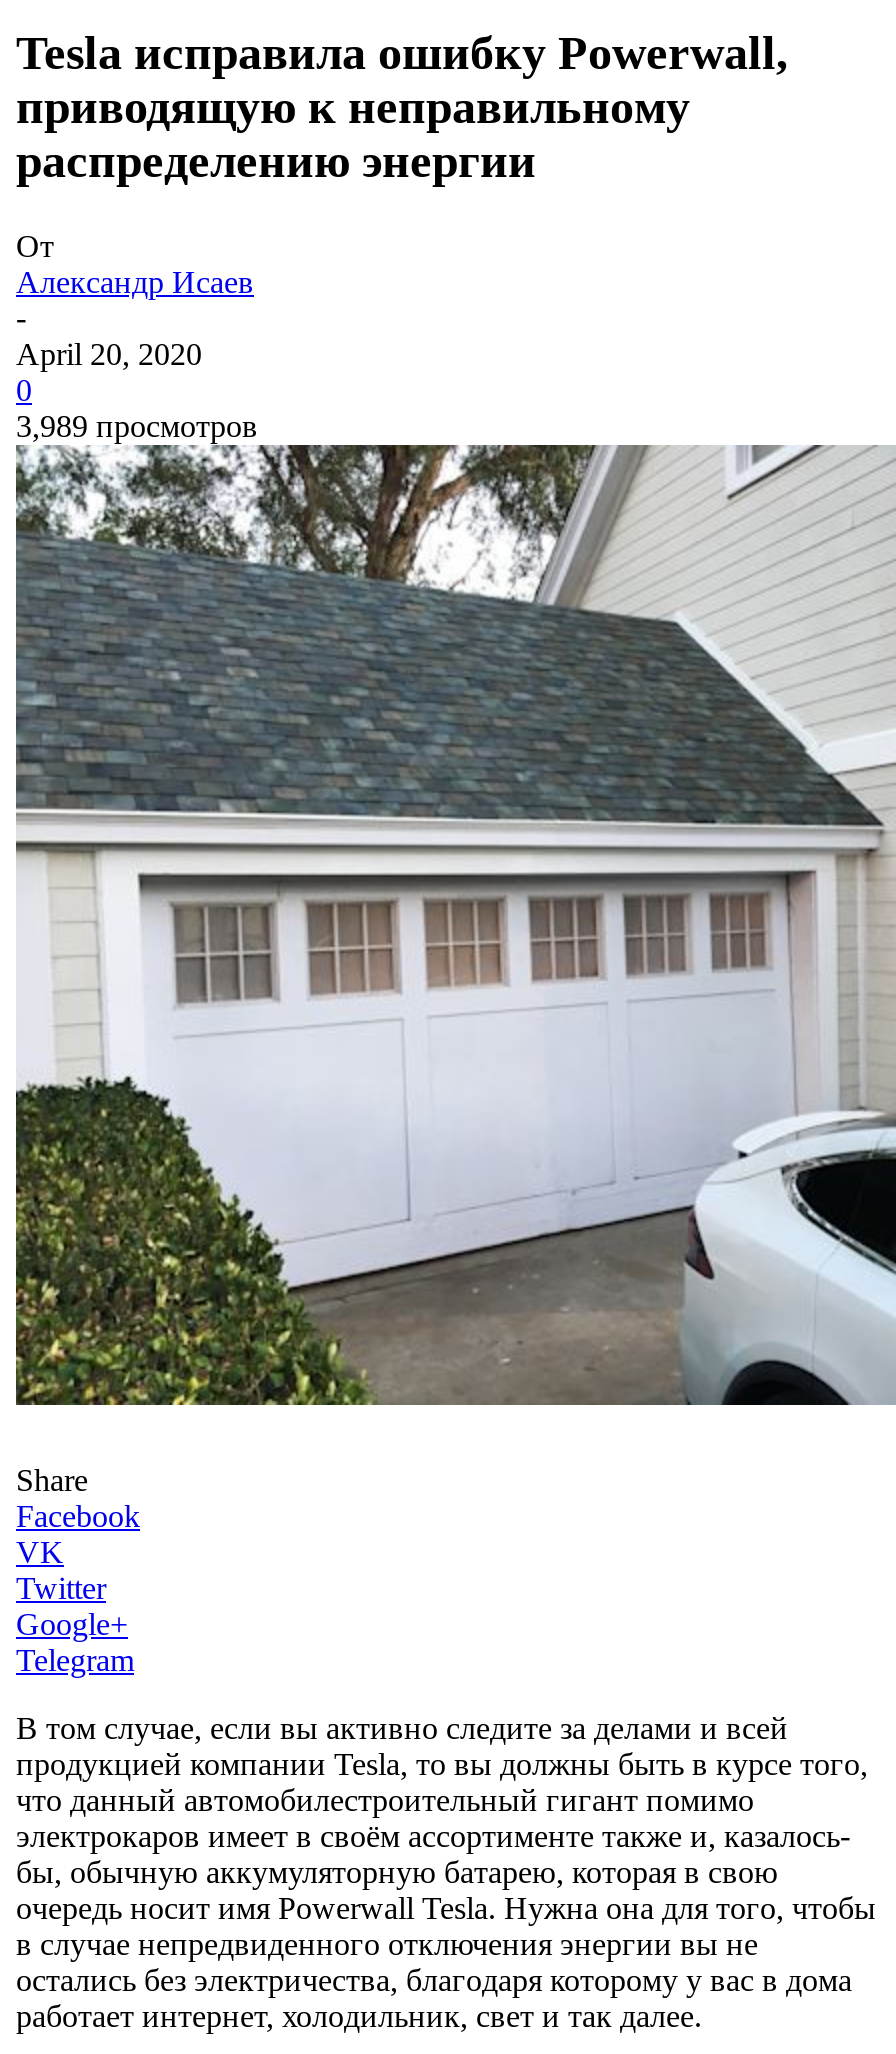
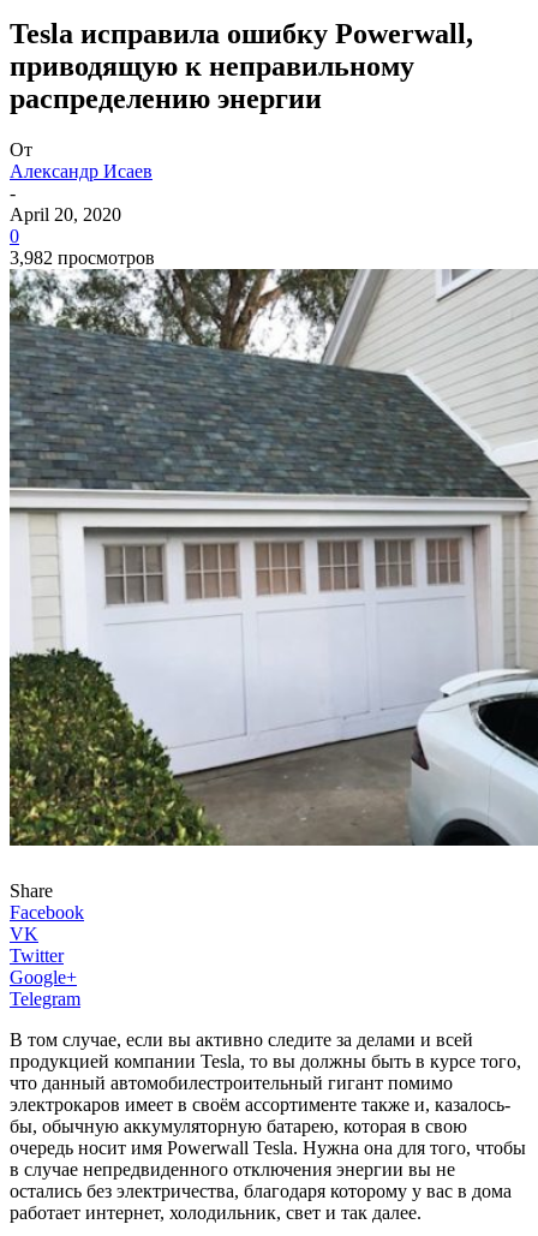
[16,409,258,443] 3,989 просмотров -> [10,247,155,268] 3,982 просмотров

